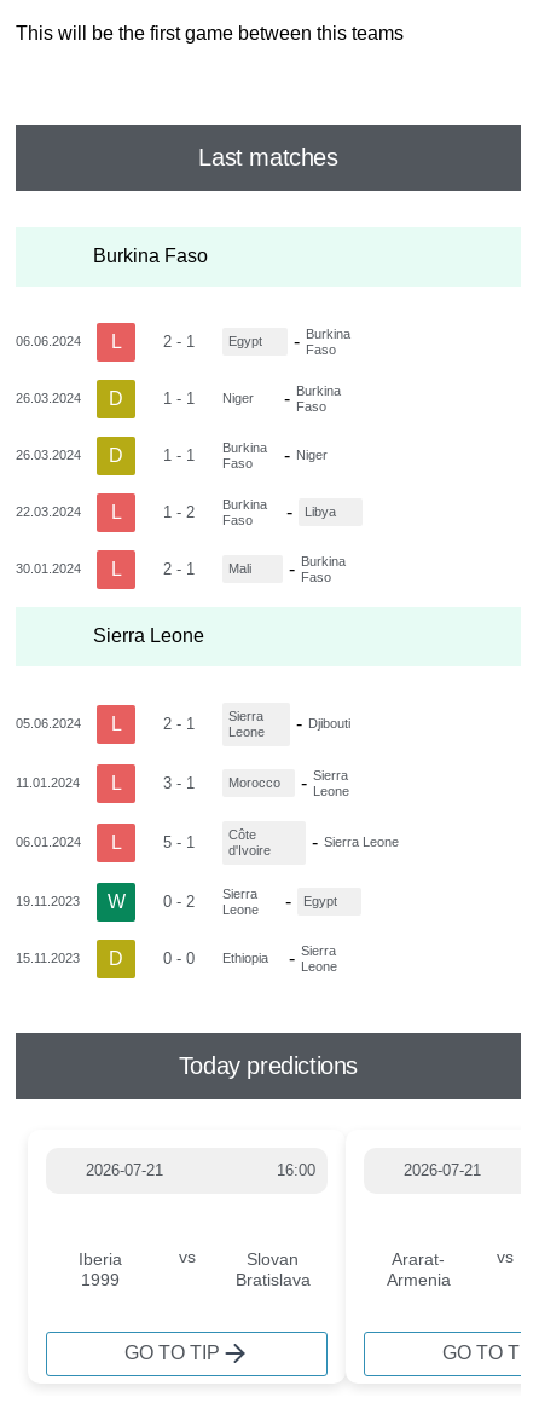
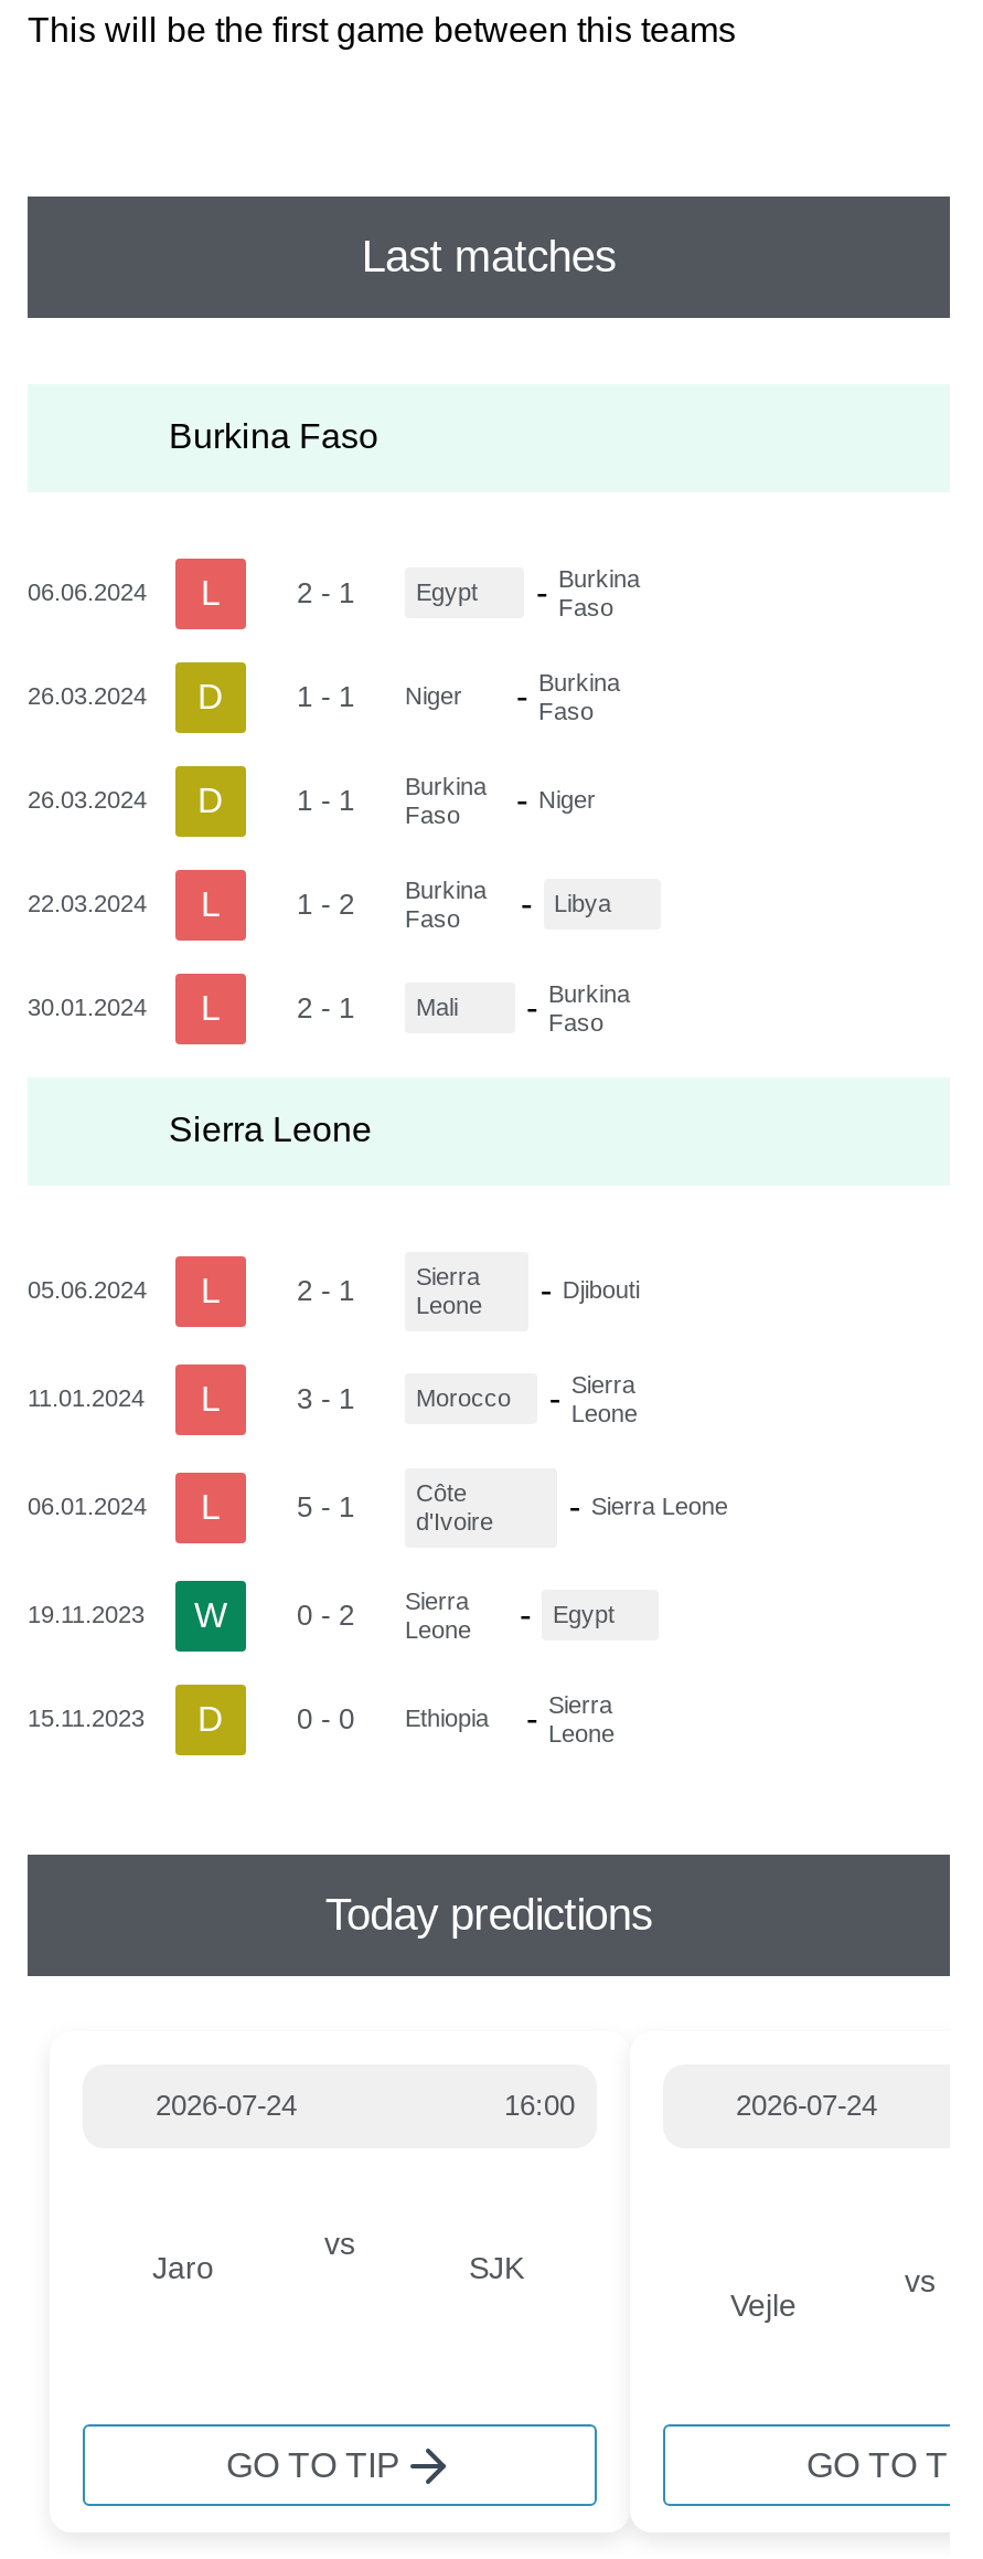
[86,1161,163,1179] 2026-07-21 -> [156,2088,297,2121] 2026-07-24
[404,1161,481,1179] 2026-07-21 -> [736,2088,877,2121] 2026-07-24
[79,1249,123,1289] Iberia | 1999 -> [152,2249,214,2284] Jaro
[235,1249,310,1289] Slovan | Bratislava -> [469,2249,524,2284] SJK
[387,1249,451,1289] Ararat- | Armenia -> [730,2287,797,2322] Vejle

